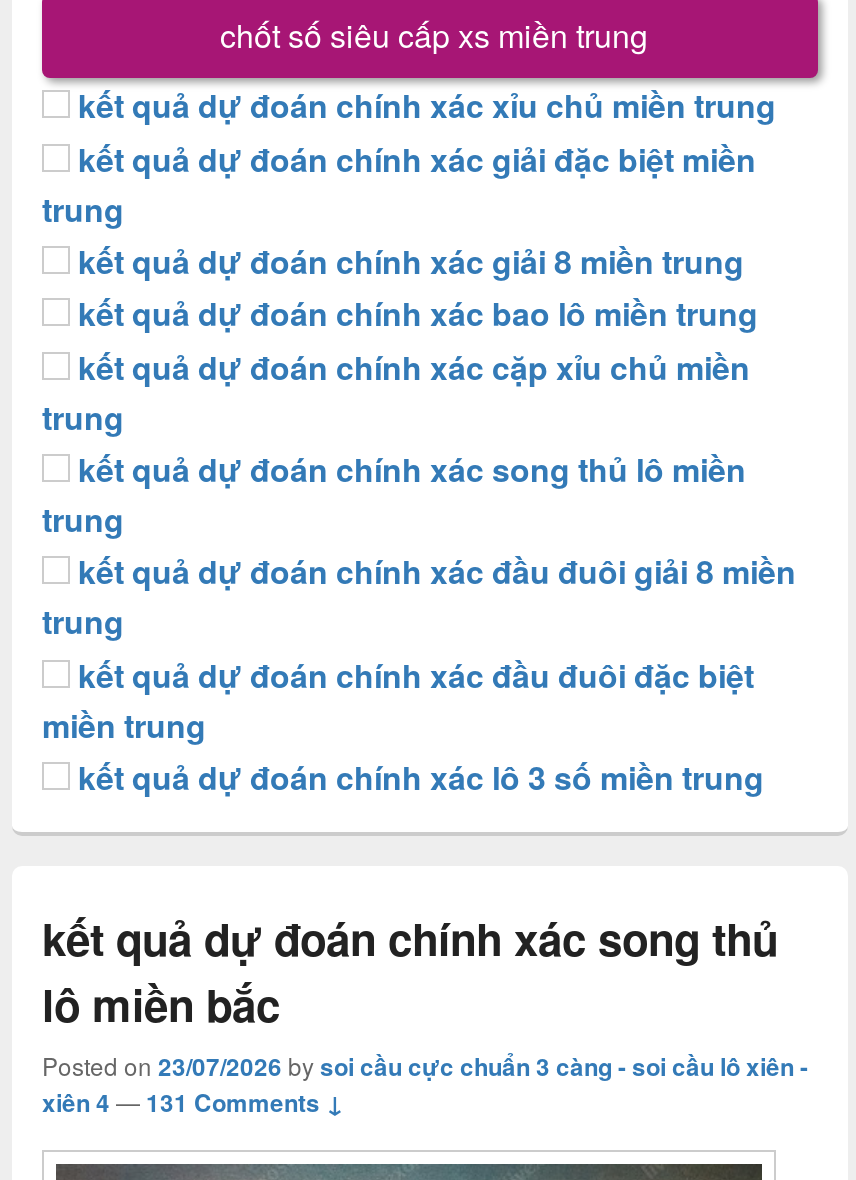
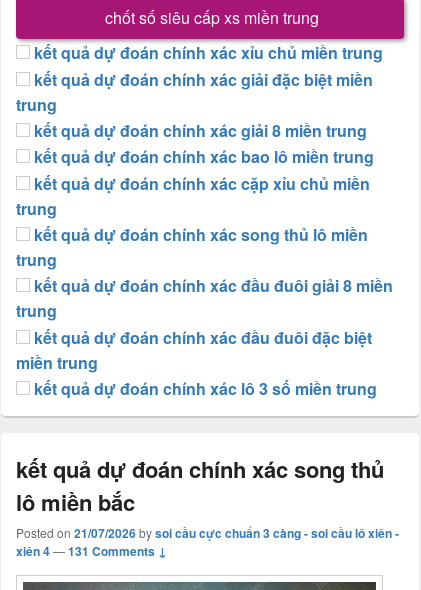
[42,1048,808,1084] Posted on 23/07/2026 by soi cầu cực chuẩn 3 càng - soi cầu lô xiên - -> [16,524,399,542] Posted on 21/07/2026 by soi cầu cực chuẩn 3 càng - soi cầu lô xiên -

